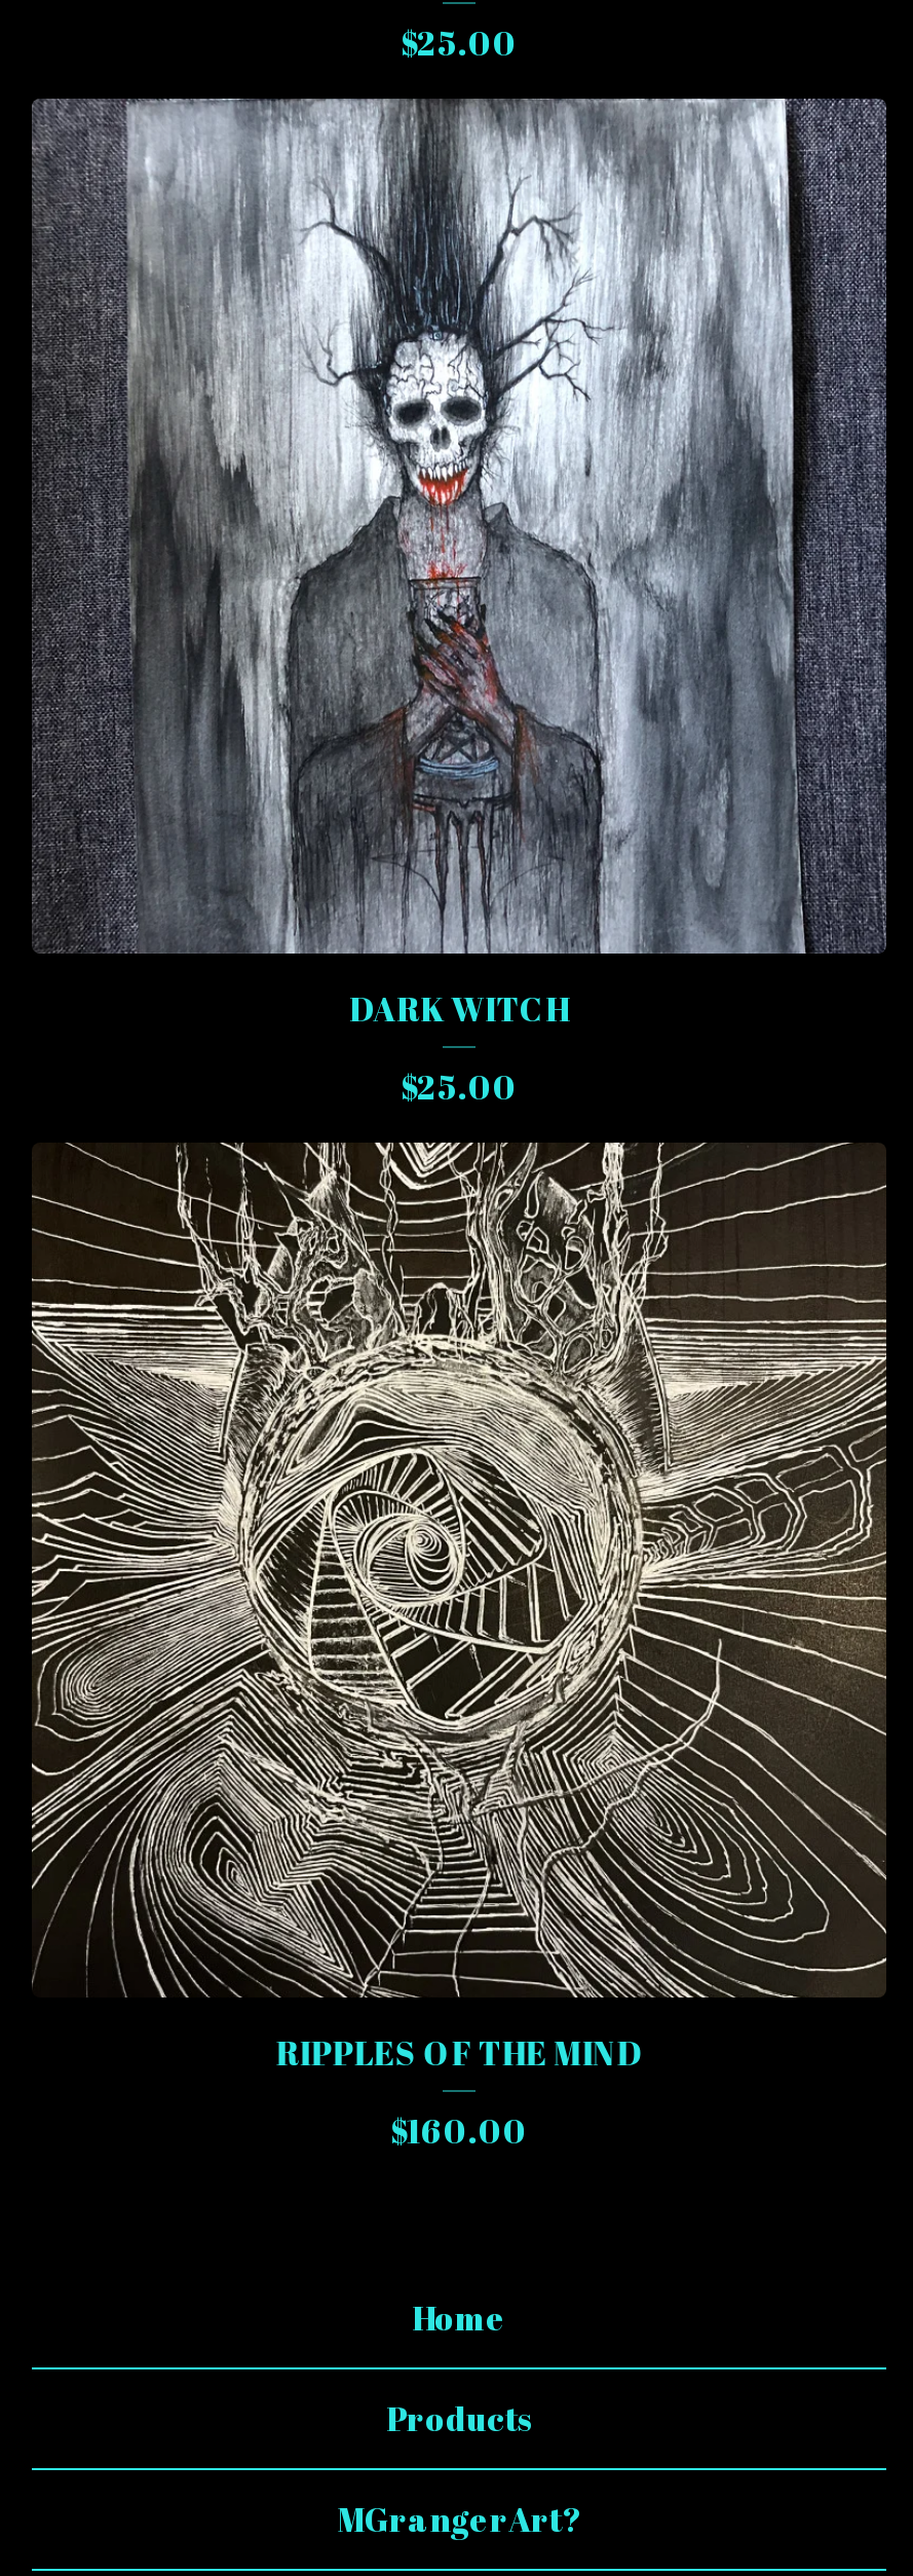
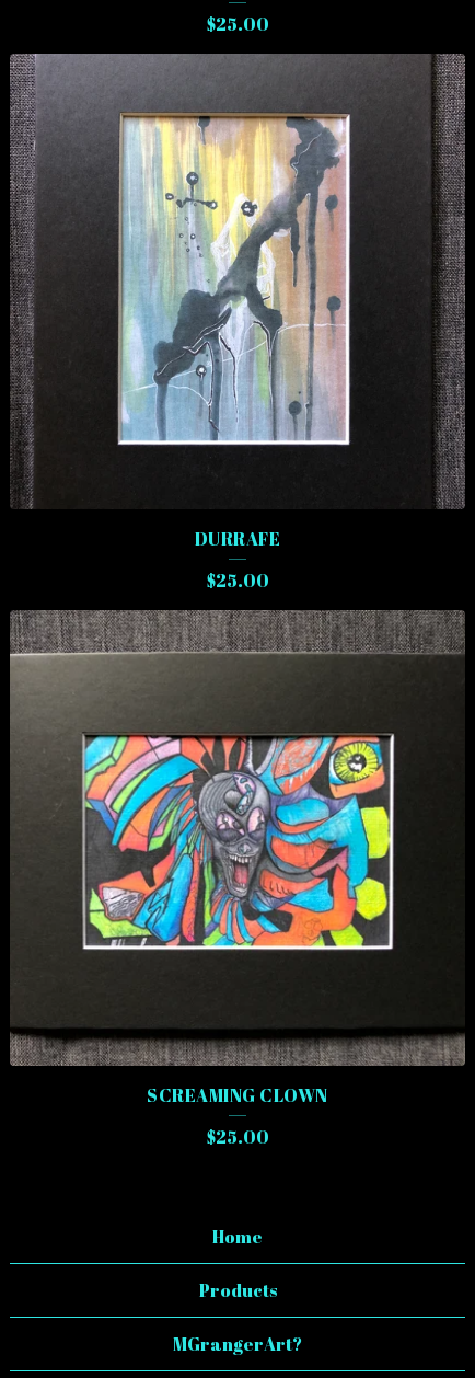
[34,99,884,1033] [image] | DARK WITCH -> [11,54,464,552] [image] | DURRAFE
[32,1143,888,2077] [image] | RIPPLES OF THE MIND -> [10,610,465,1108] [image] | SCREAMING CLOWN
[390,2110,528,2155] $160.00 -> [206,1126,269,1150] $25.00

